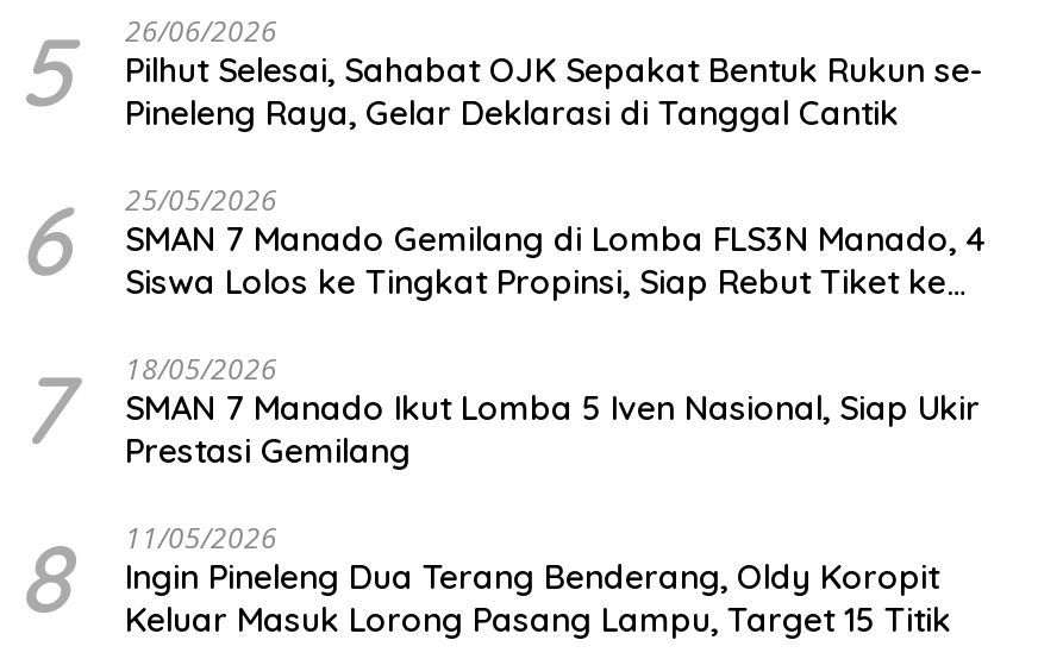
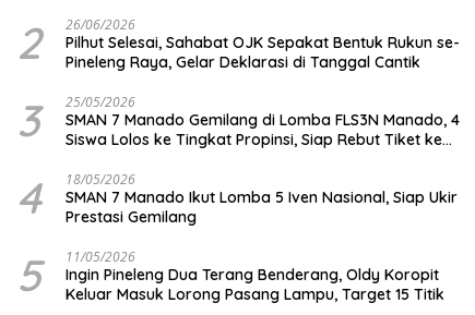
[18,11,984,135] 5 26/06/2026 Pilhut Selesai, Sahabat OJK Sepakat Bentuk Rukun se- Pineleng Raya, Gelar Deklarasi di Tanggal Cantik -> [16,15,460,72] 2 26/06/2026 Pilhut Selesai, Sahabat OJK Sepakat Bentuk Rukun se- Pineleng Raya, Gelar Deklarasi di Tanggal Cantik
[18,180,984,304] 6 25/05/2026 SMAN 7 Manado Gemilang di Lomba FLS3N Manado, 4 Siswa Lolos ke Tingkat Propinsi, Siap Rebut Tiket ke -> [16,93,460,150] 3 25/05/2026 SMAN 7 Manado Gemilang di Lomba FLS3N Manado, 4 Siswa Lolos ke Tingkat Propinsi, Siap Rebut Tiket ke
[18,349,980,473] 7 18/05/2026 SMAN 7 Manado Ikut Lomba 5 Iven Nasional, Siap Ukir Prestasi Gemilang -> [16,170,458,227] 4 18/05/2026 SMAN 7 Manado Ikut Lomba 5 Iven Nasional, Siap Ukir Prestasi Gemilang
[18,518,951,642] 8 11/05/2026 Ingin Pineleng Dua Terang Benderang, Oldy Koropit Keluar Masuk Lorong Pasang Lampu, Target 15 Titik -> [16,248,444,304] 5 11/05/2026 Ingin Pineleng Dua Terang Benderang, Oldy Koropit Keluar Masuk Lorong Pasang Lampu, Target 15 Titik

